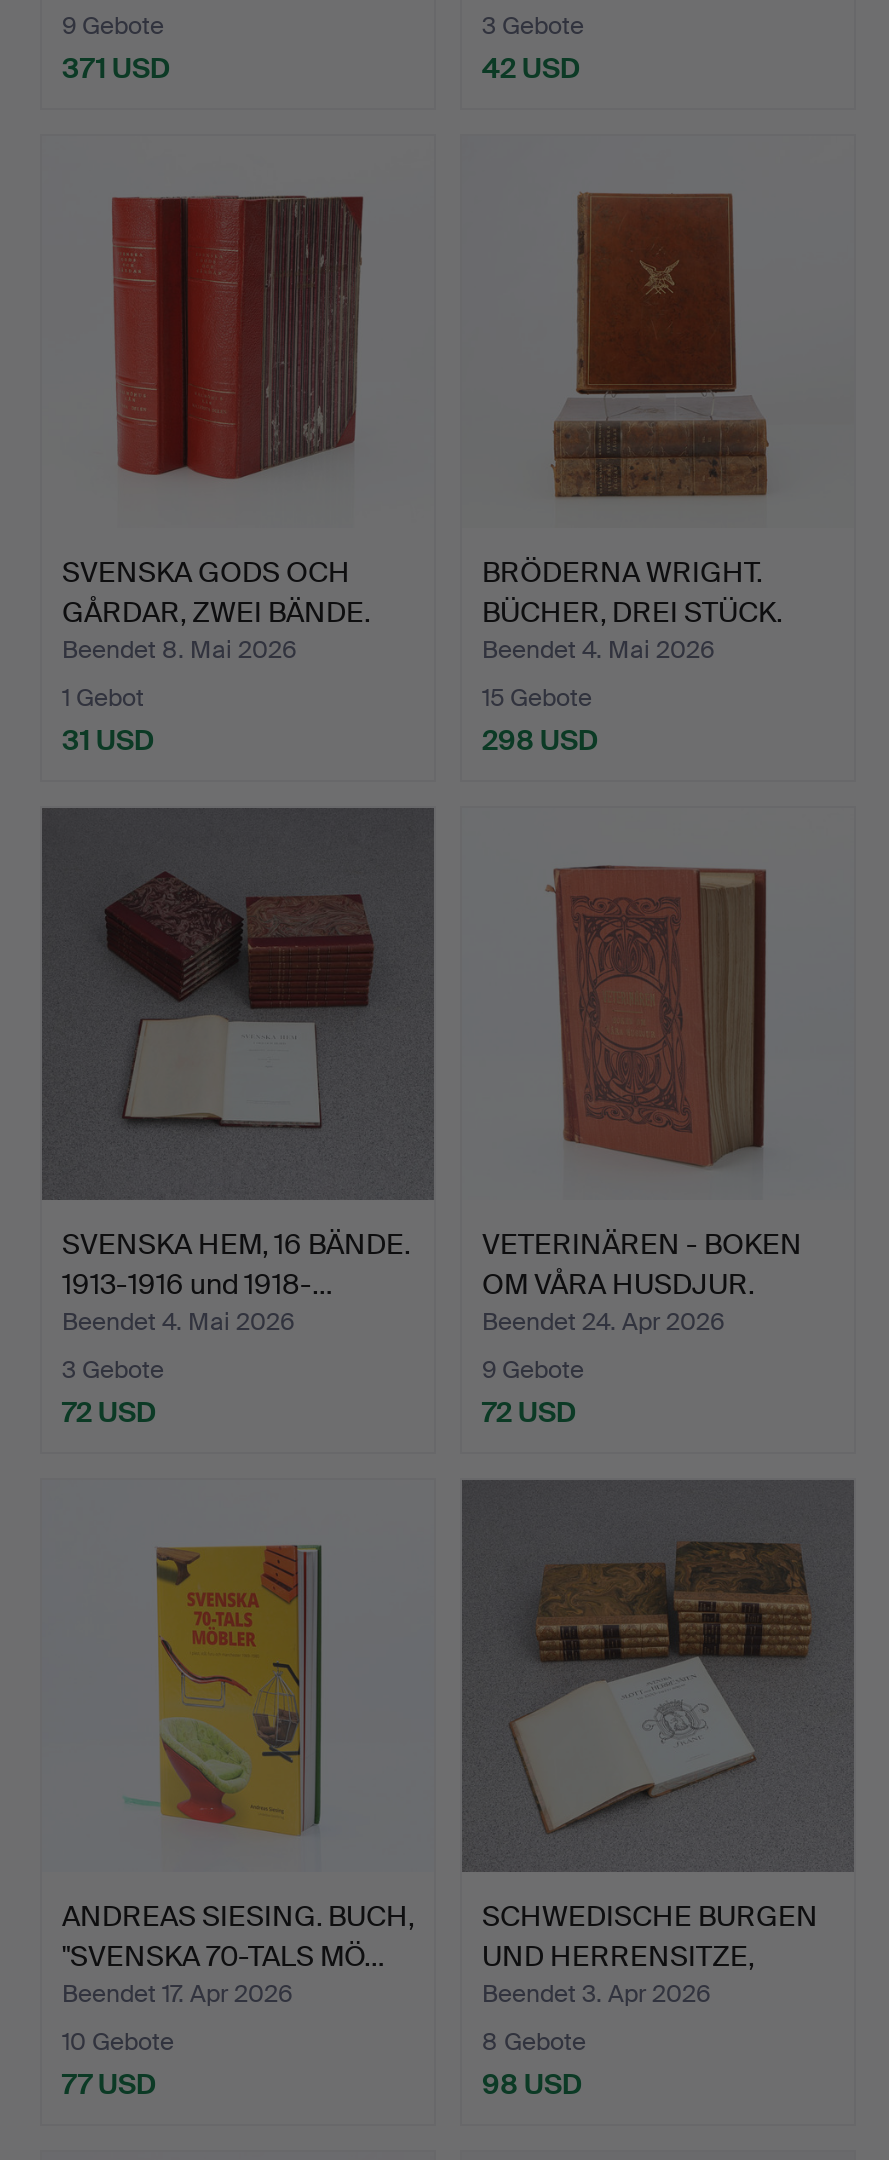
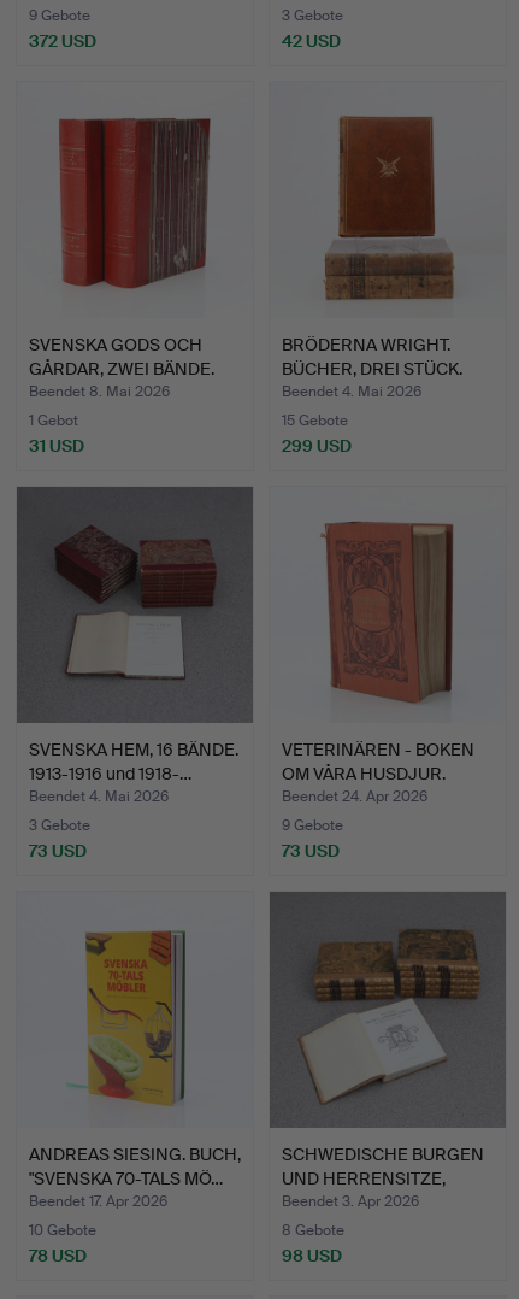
[62,49,170,85] 371 USD -> [29,30,96,51] 372 USD
[482,722,598,758] 298 USD -> [282,435,352,456] 299 USD
[62,1394,156,1430] 72 USD -> [29,840,87,861] 73 USD
[482,1394,576,1430] 72 USD -> [282,840,340,861] 73 USD
[62,2066,156,2102] 77 USD -> [29,1245,87,1266] 78 USD

